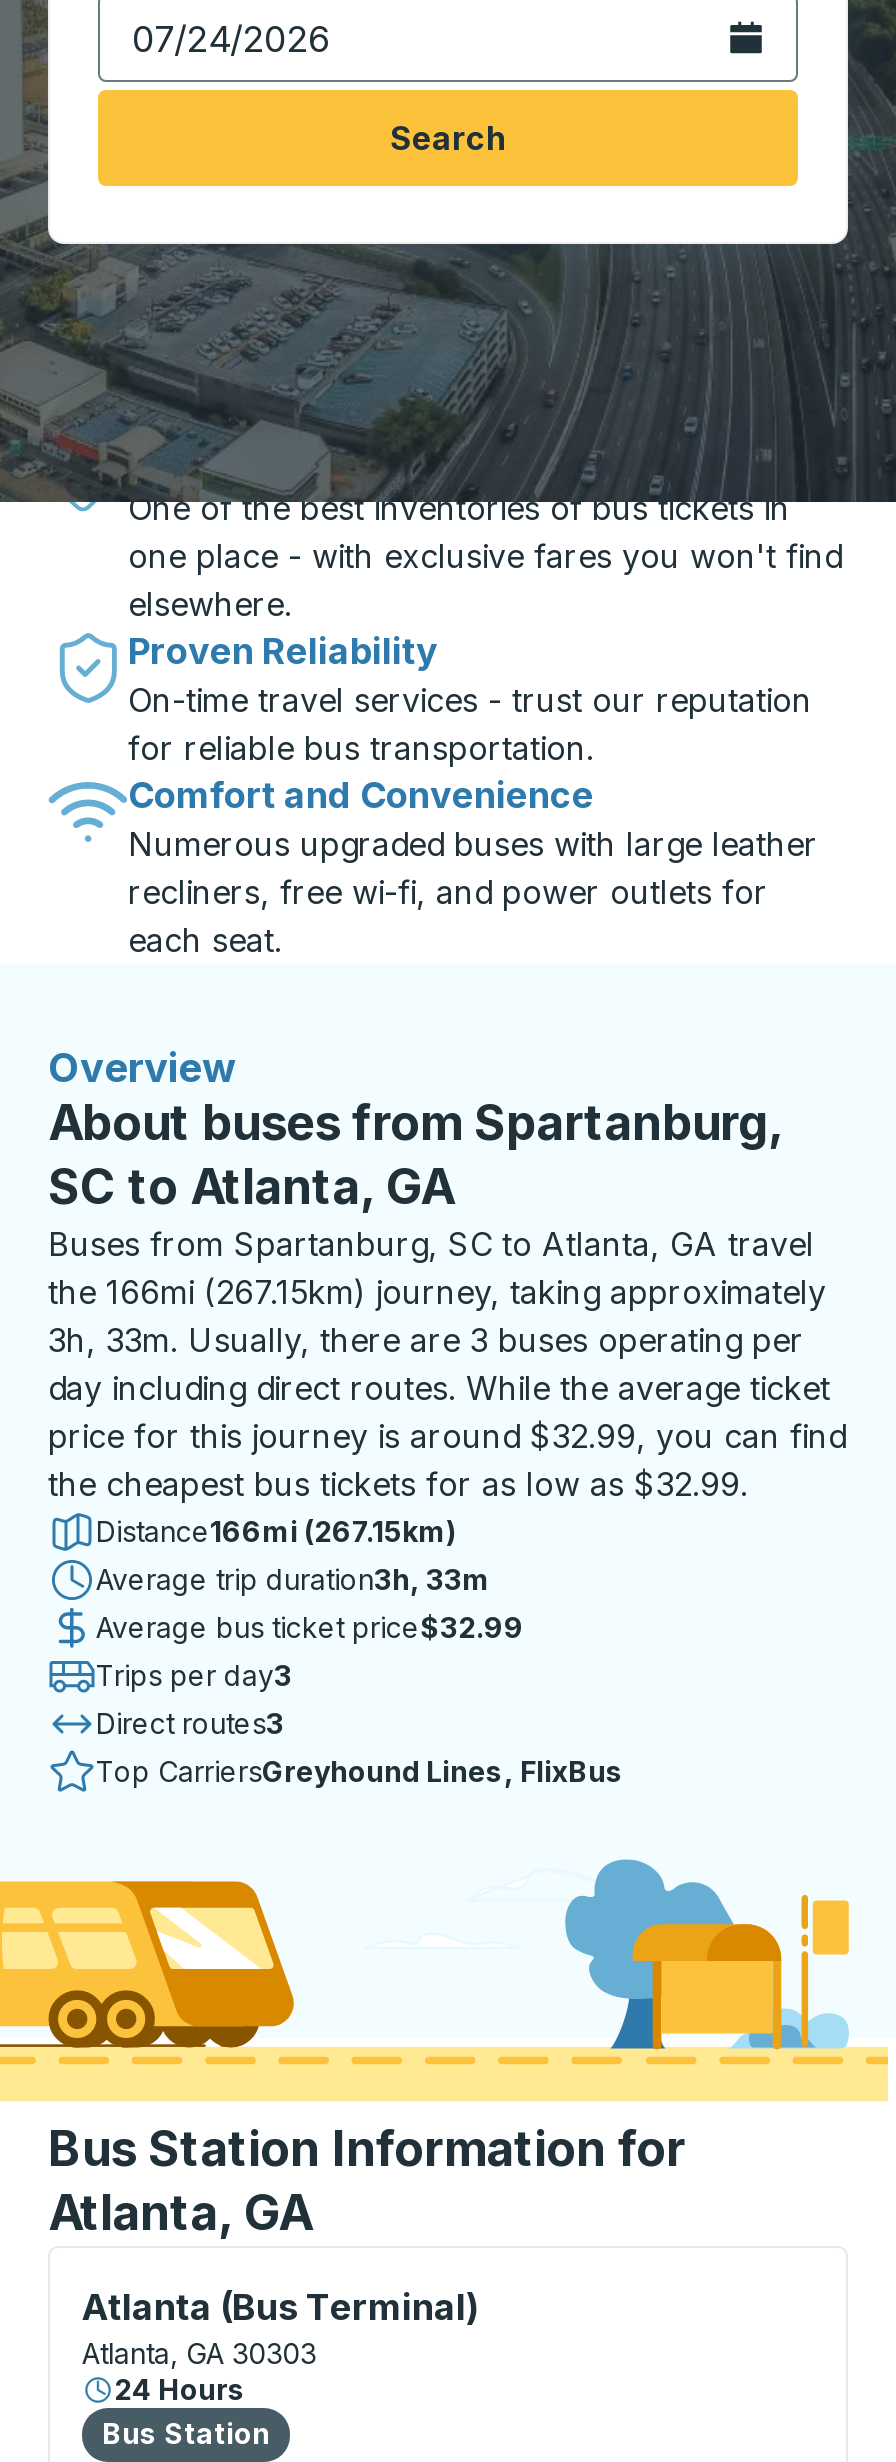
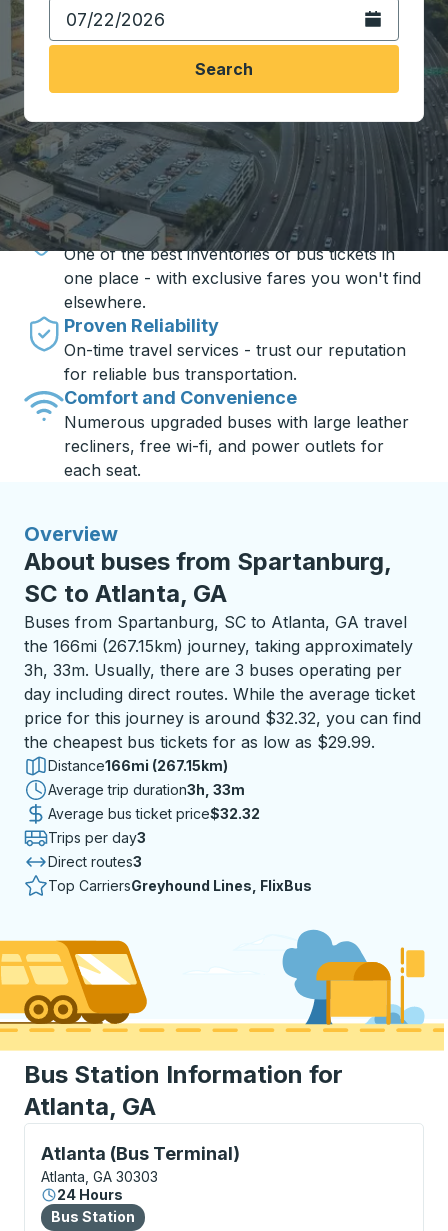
[48,1416,846,1456] price for this journey is around $32.99, you can find -> [24,708,421,728] price for this journey is around $32.32, you can find
[48,1464,748,1504] the cheapest bus tickets for as low as $32.99. -> [24,732,375,752] the cheapest bus tickets for as low as $29.99.
[96,1610,524,1644] Average bus ticket price$32.99 -> [48,805,260,822] Average bus ticket price$32.32

